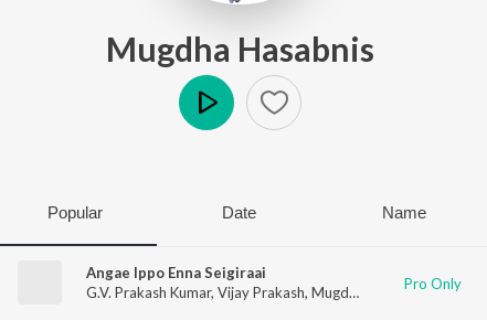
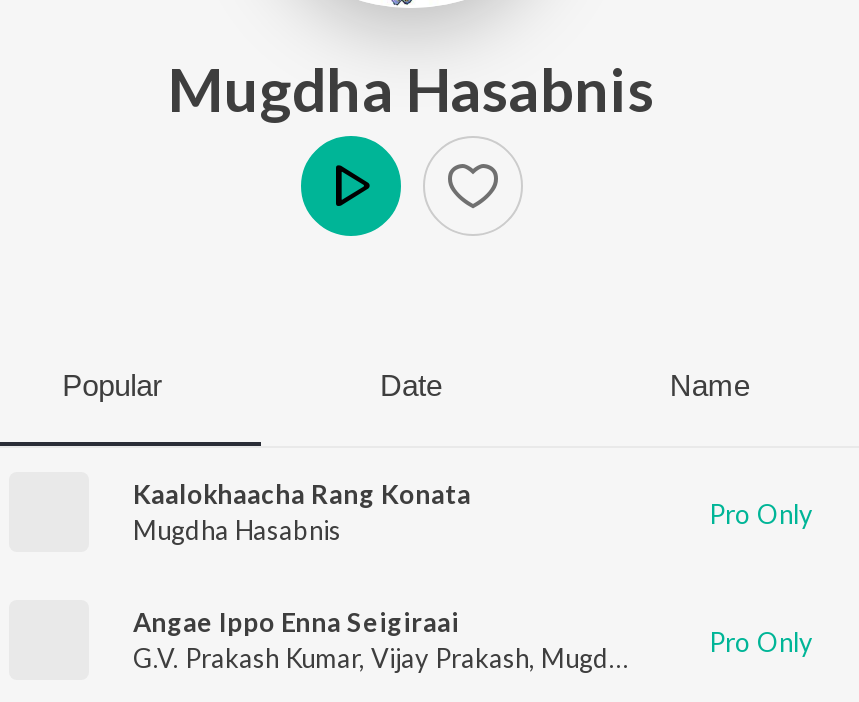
none -> [133,477,813,545] Kaalokhaacha Rang Konata | Mugdha Hasabnis | Pro Only

